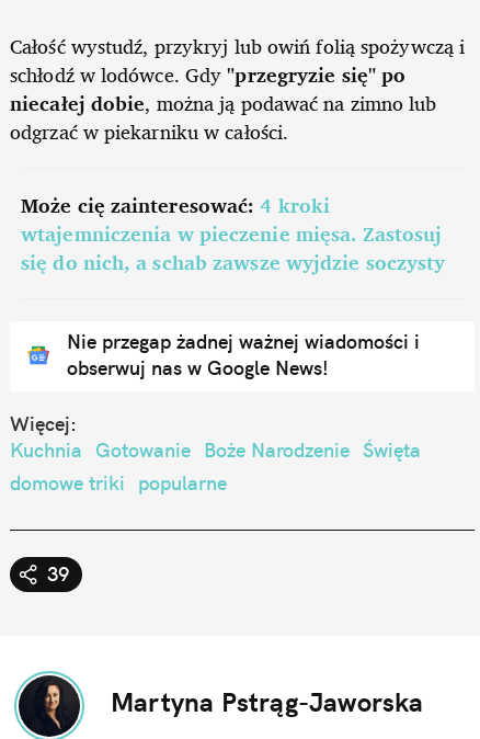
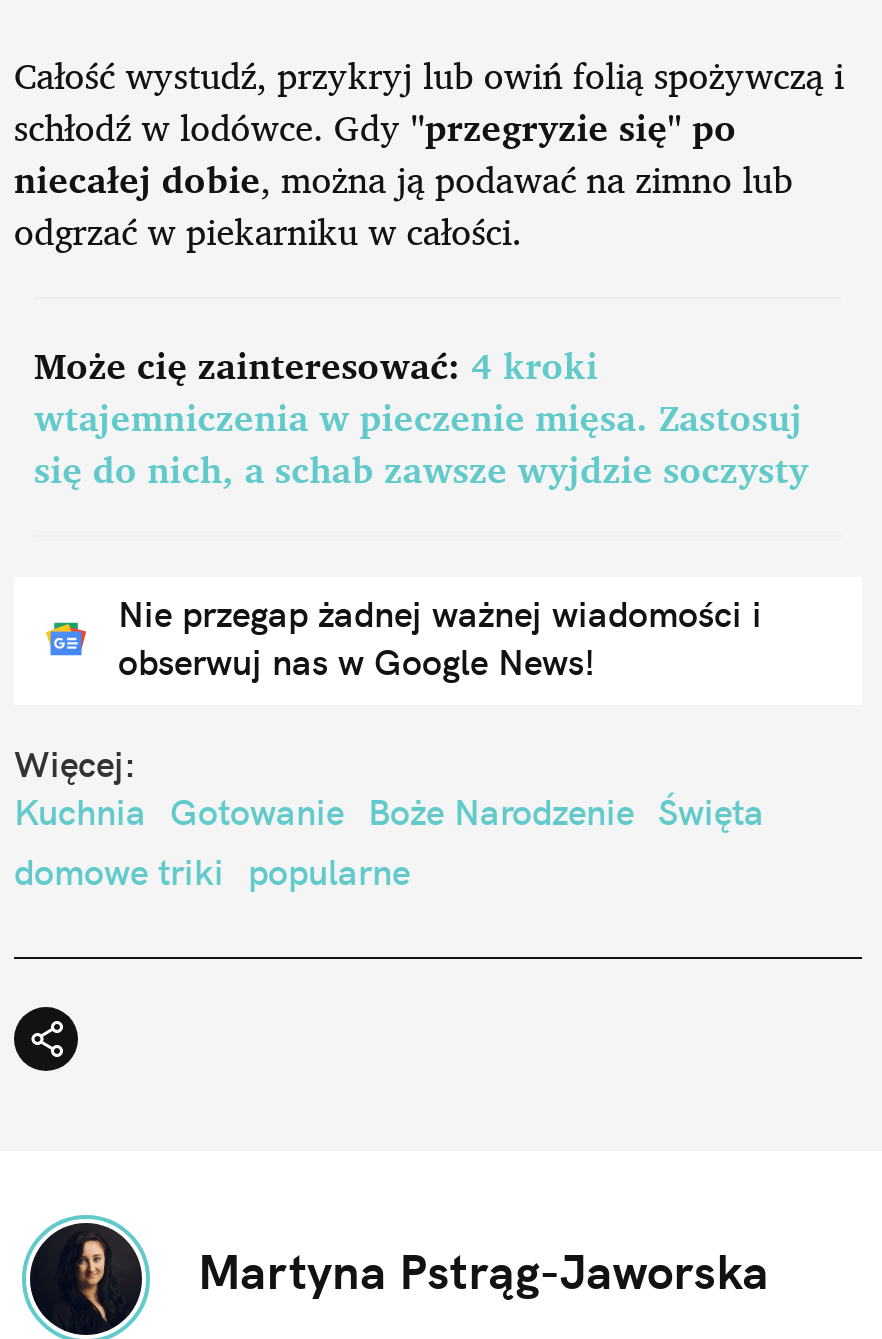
[47,561,69,586] 39 -> none

